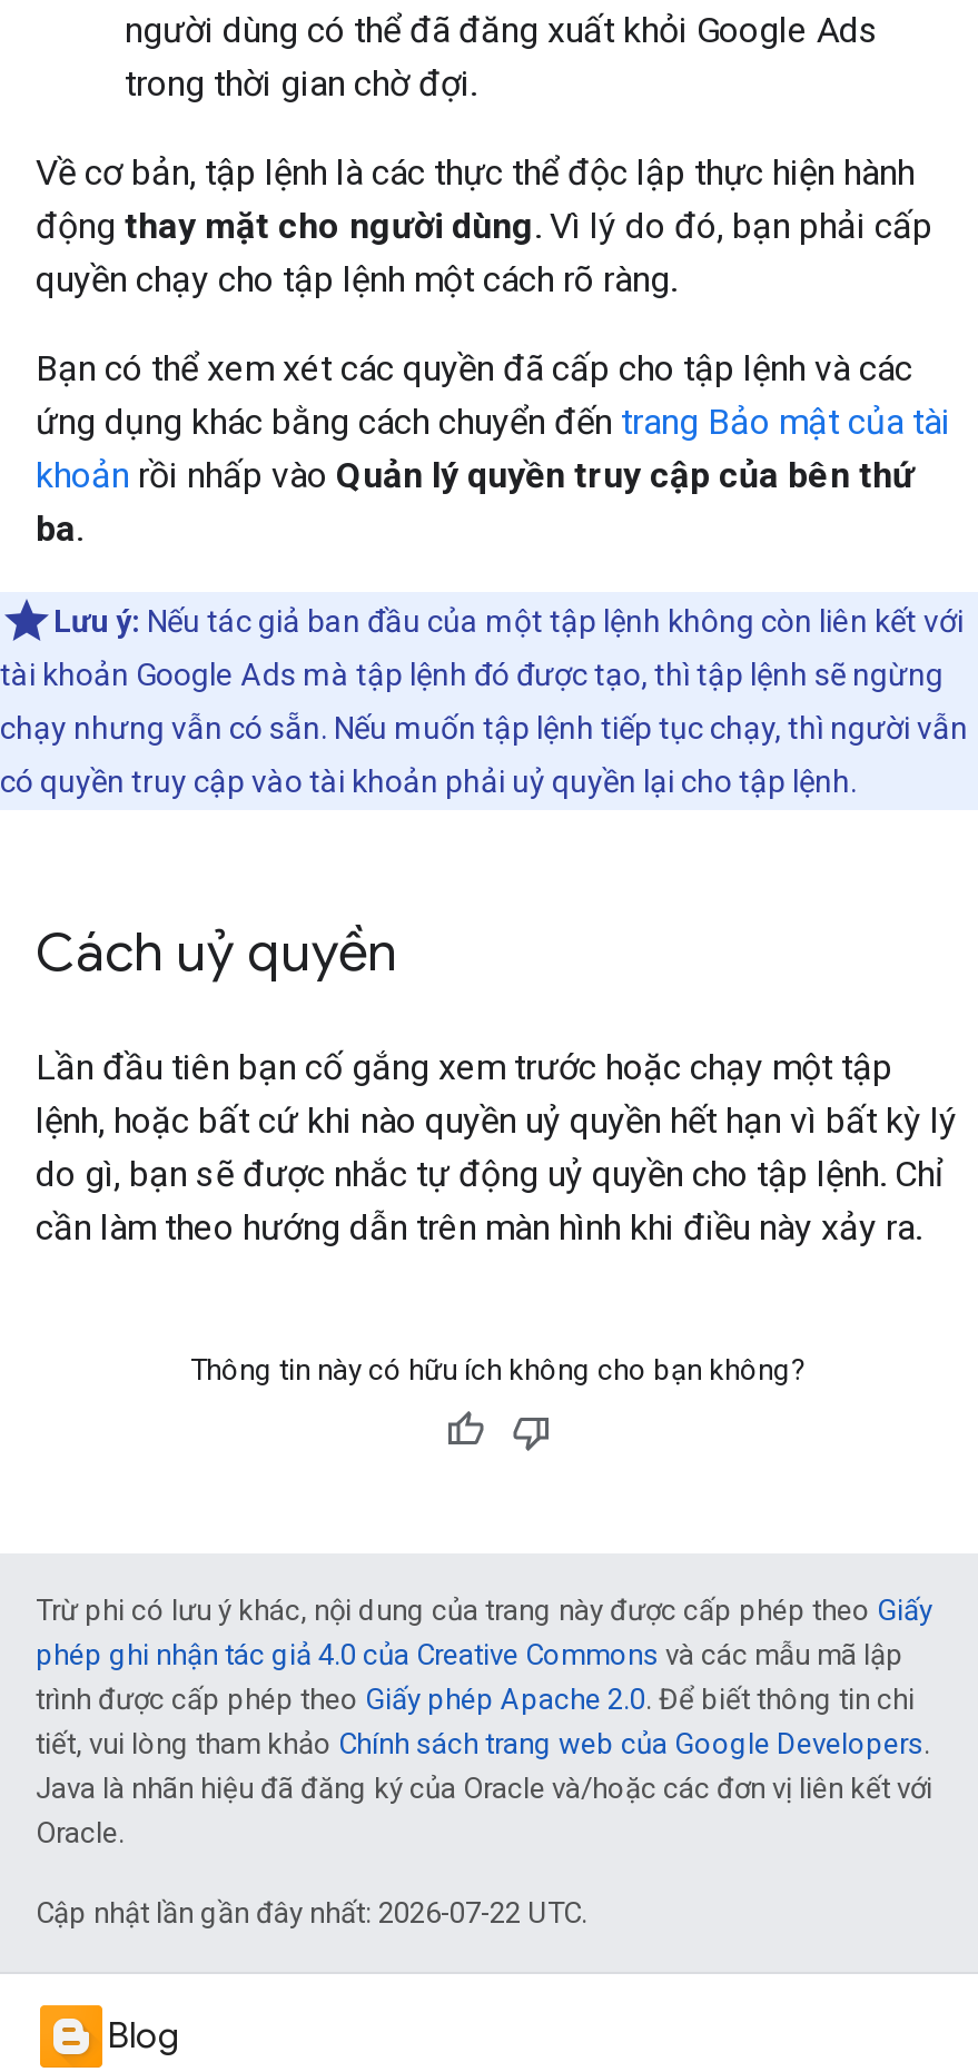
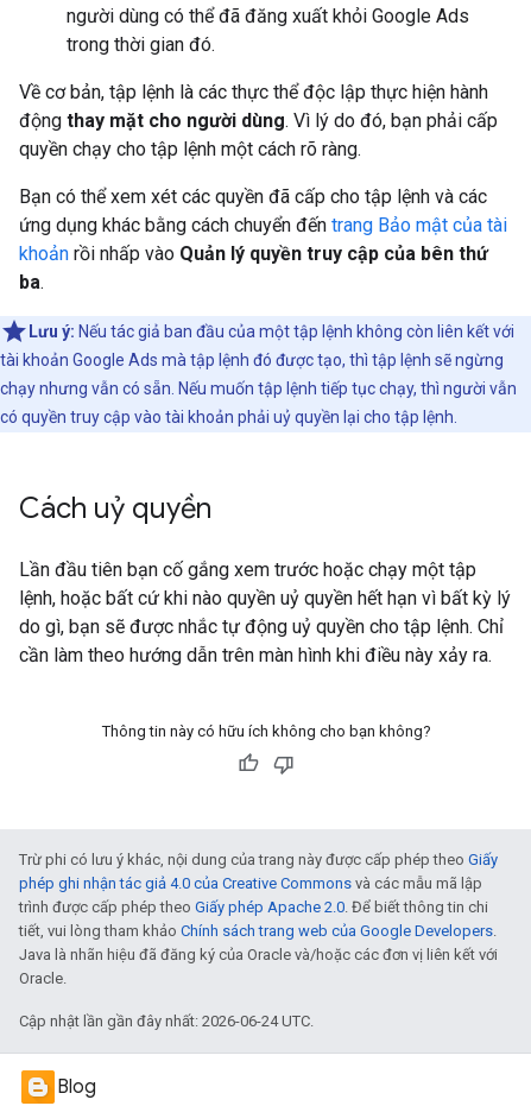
[125,62,476,105] trong thời gian chờ đợi. -> [67,33,215,56] trong thời gian đó.
[36,1896,587,1930] Cập nhật lần gần đây nhất: 2026-07-22 UTC. -> [19,1012,314,1030] Cập nhật lần gần đây nhất: 2026-06-24 UTC.

